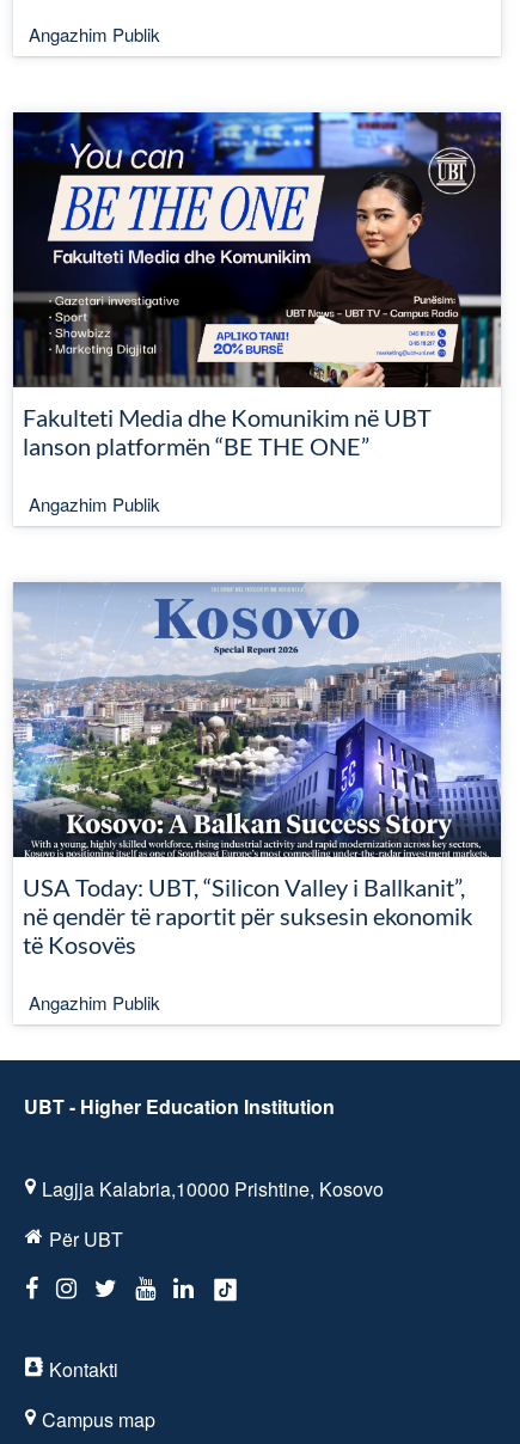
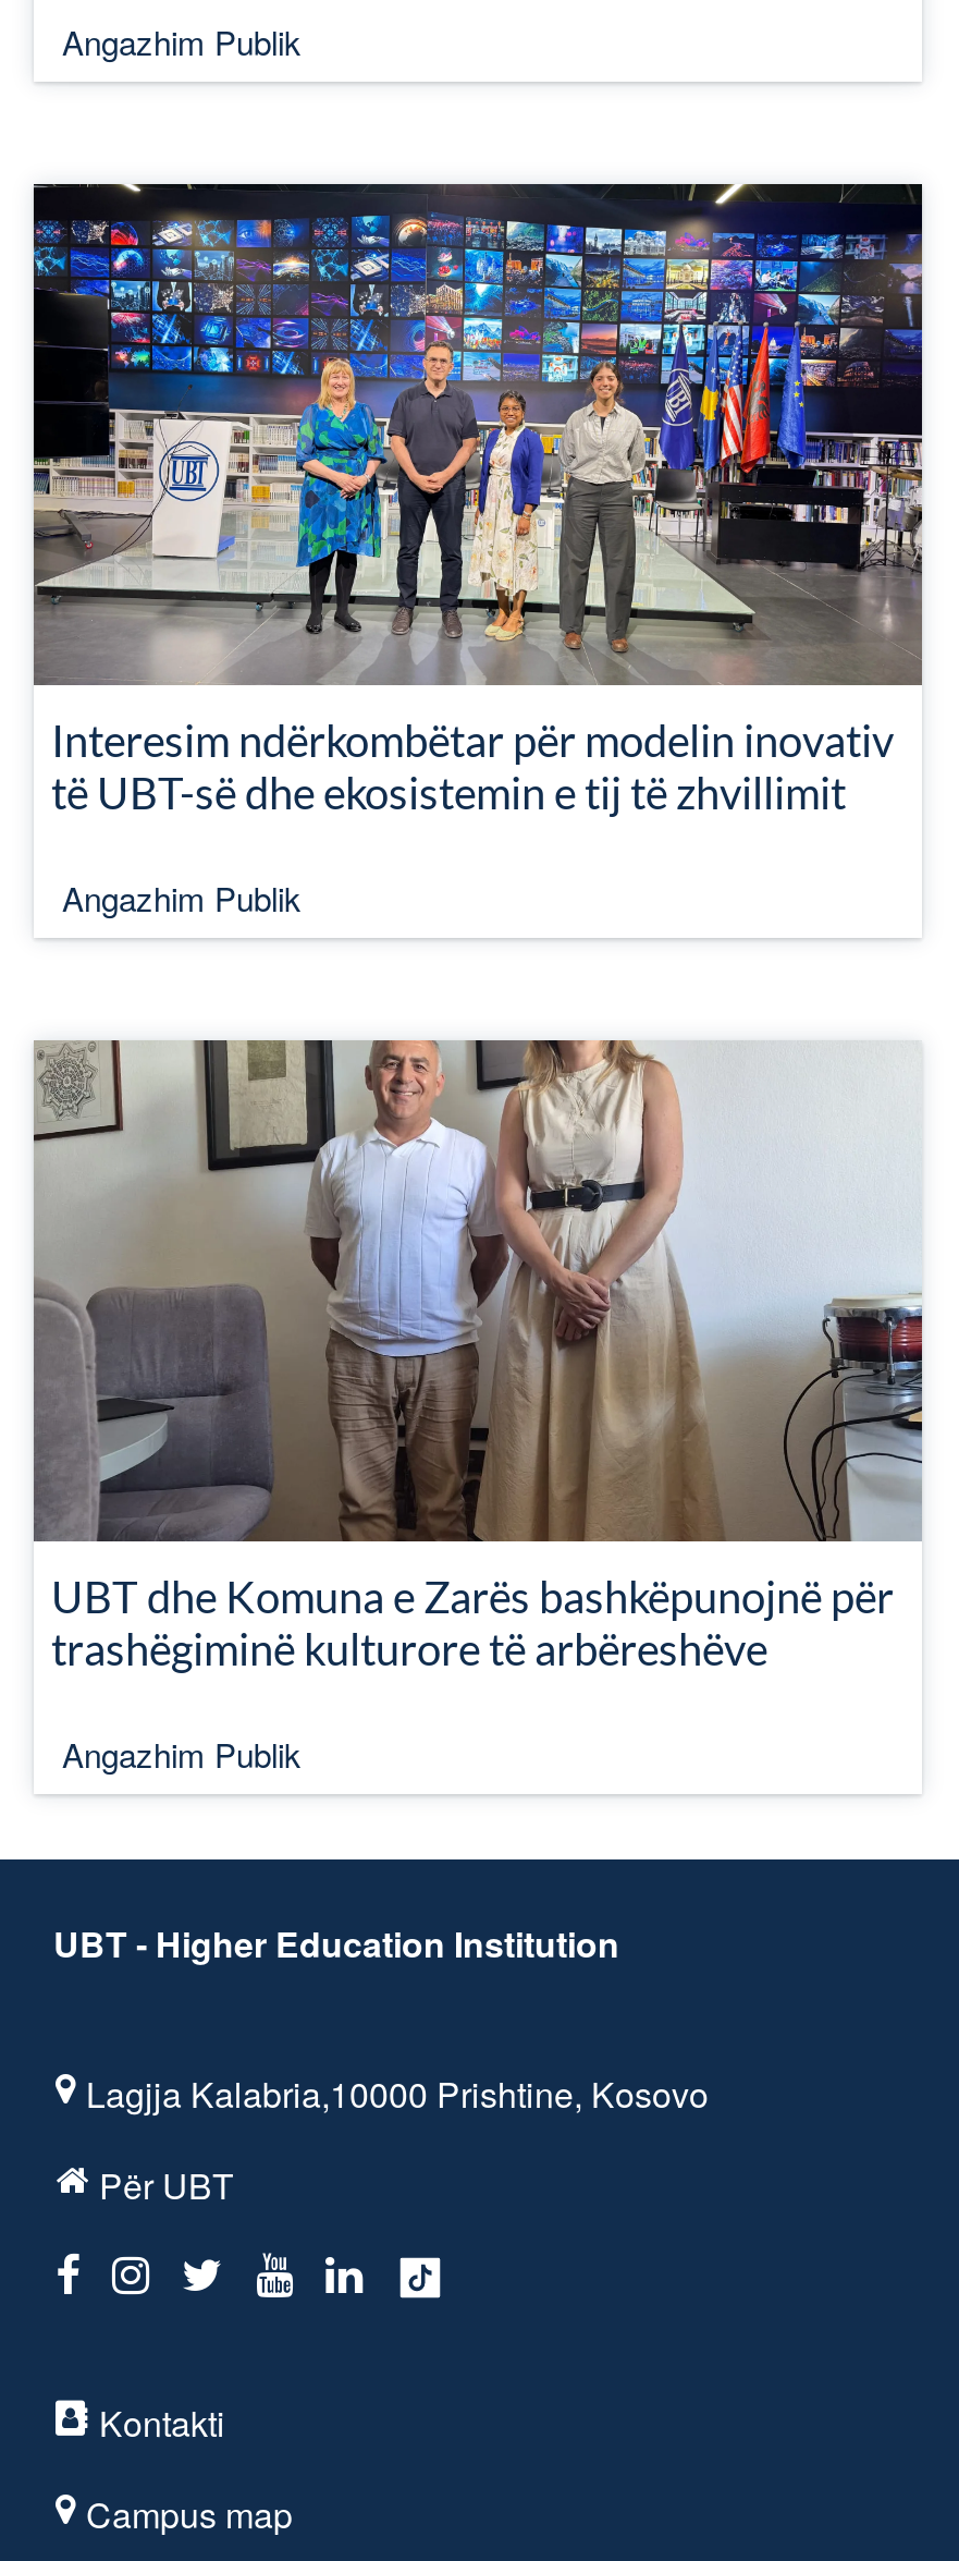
[12,111,502,460] [image] | Fakulteti Media dhe Komunikim në UBT | lanson platformën “BE THE ONE” -> [32,182,924,818] [image] | Interesim ndërkombëtar për modelin inovativ | të UBT-së dhe ekosistemin e tij të zhvillimit
[13,582,502,959] [image] | USA Today: UBT, “Silicon Valley i Ballkanit”, | në qendër të raportit për suksesin ekonomik | të Kosovës -> [32,1038,924,1674] [image] | UBT dhe Komuna e Zarës bashkëpunojnë për | trashëgiminë kulturore të arbëreshëve

